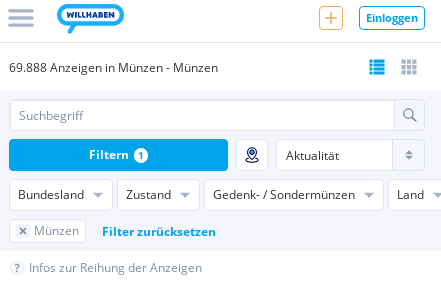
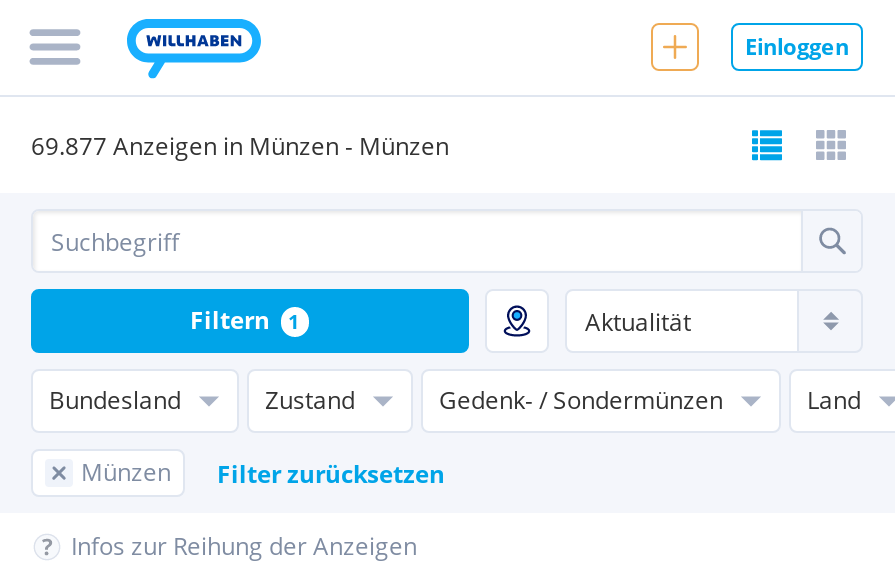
[9,58,218,75] 69.888 Anzeigen in Münzen - Münzen -> [31,128,449,162] 69.877 Anzeigen in Münzen - Münzen

